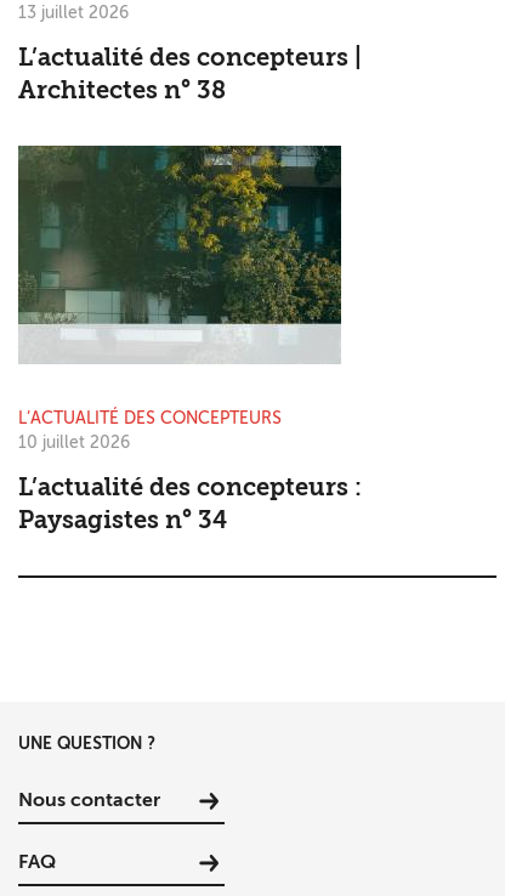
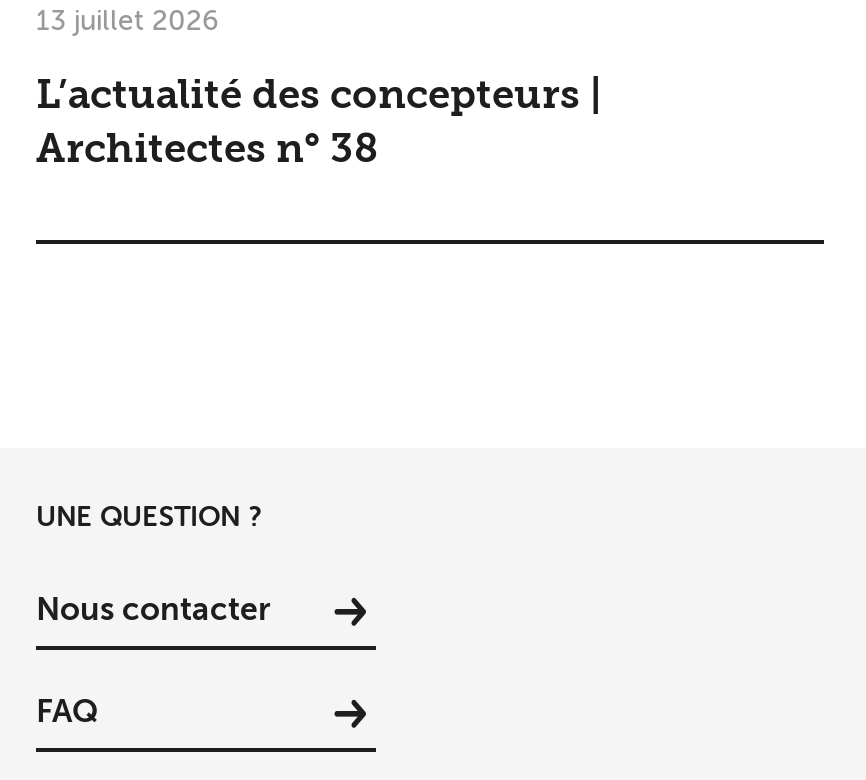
[17,146,362,534] [image] | L’ACTUALITÉ DES CONCEPTEURS | 10 juillet 2026 | L’actualité des concepteurs : | Paysagistes n° 34 -> none

